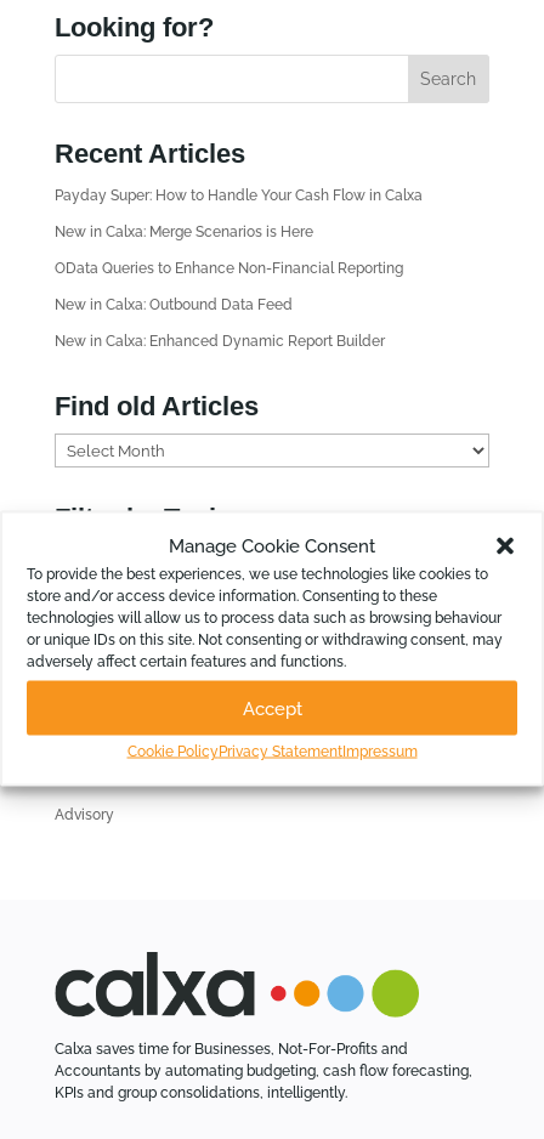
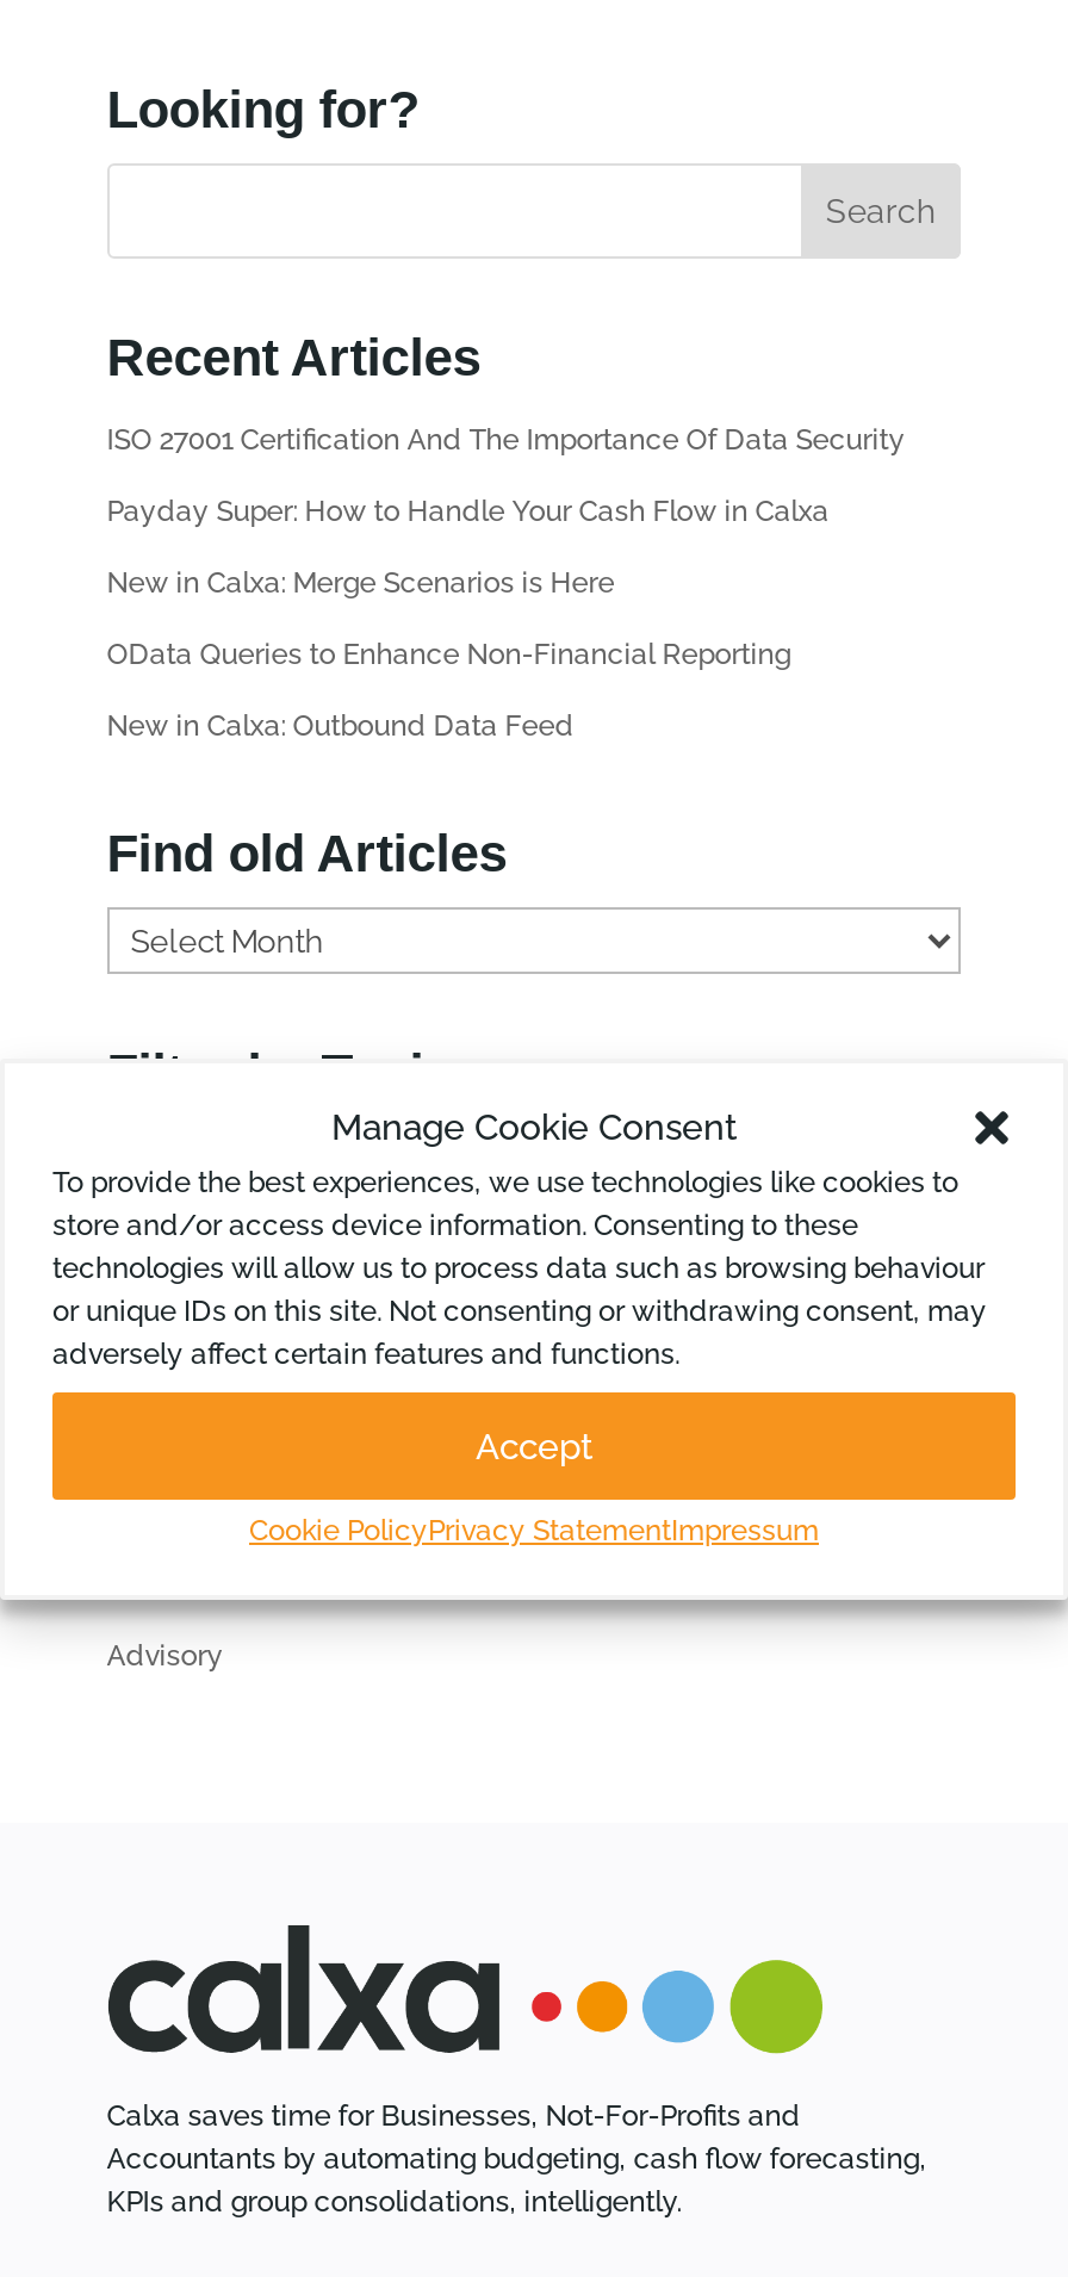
none -> [107,423,905,457] ISO 27001 Certification And The Importance Of Data Security
moved [54,187,422,313] -> [107,495,829,743]: Payday Super: How to Handle Your Cash Flow in Calxa | New in Calxa: Merge Scenarios is Here | OData Queries to Enhance Non-Financial Reporting | New in Calxa: Outbound Data Feed
[54,333,385,350] New in Calxa: Enhanced Dynamic Report Builder -> none

